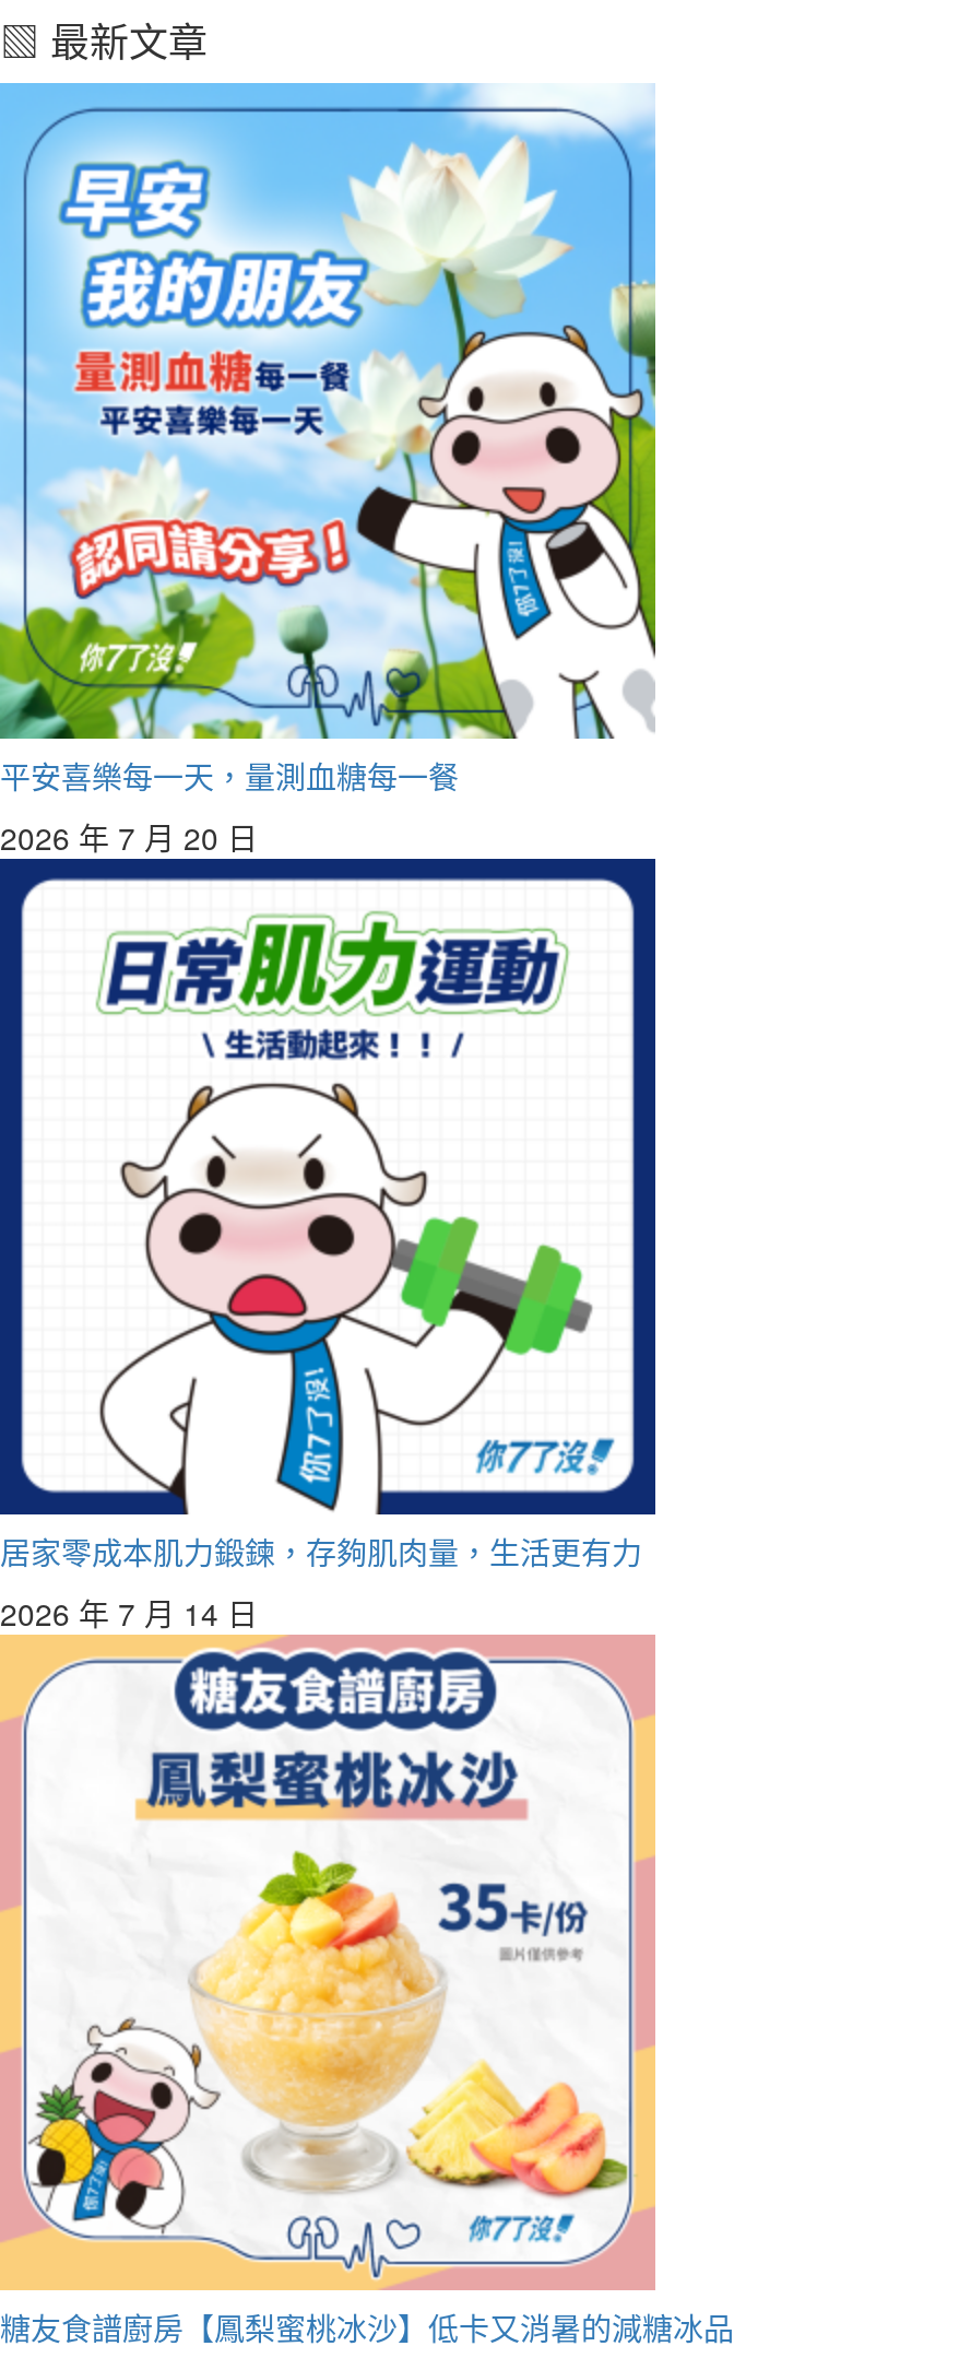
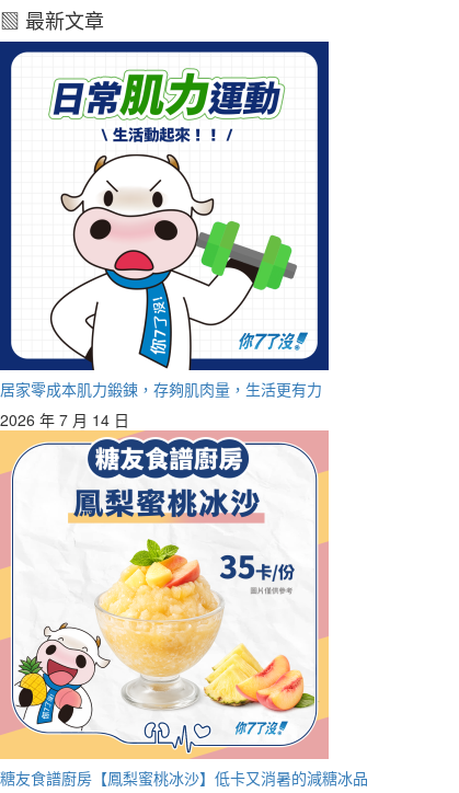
[0,81,658,858] [image] | 平安喜樂每一天，量測血糖每一餐 | 2026 年 7 月 20 日 -> none

